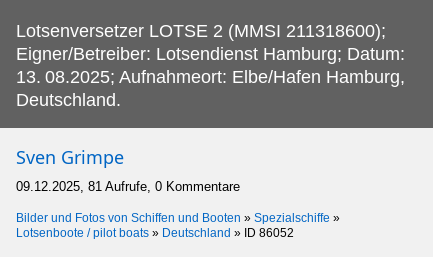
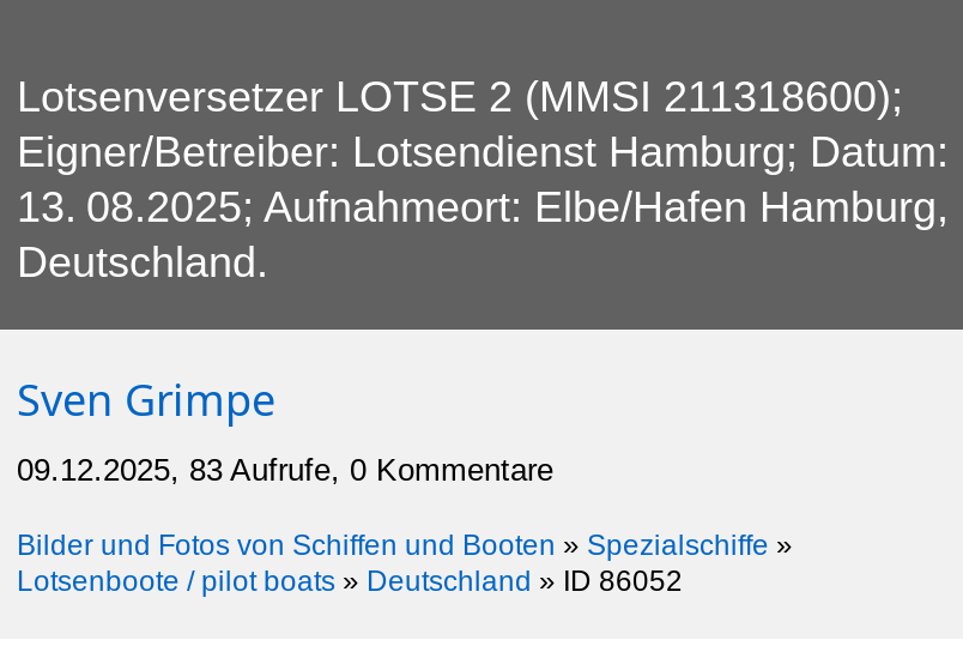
[16,179,240,194] 09.12.2025, 81 Aufrufe, 0 Kommentare -> [17,453,553,489] 09.12.2025, 83 Aufrufe, 0 Kommentare

